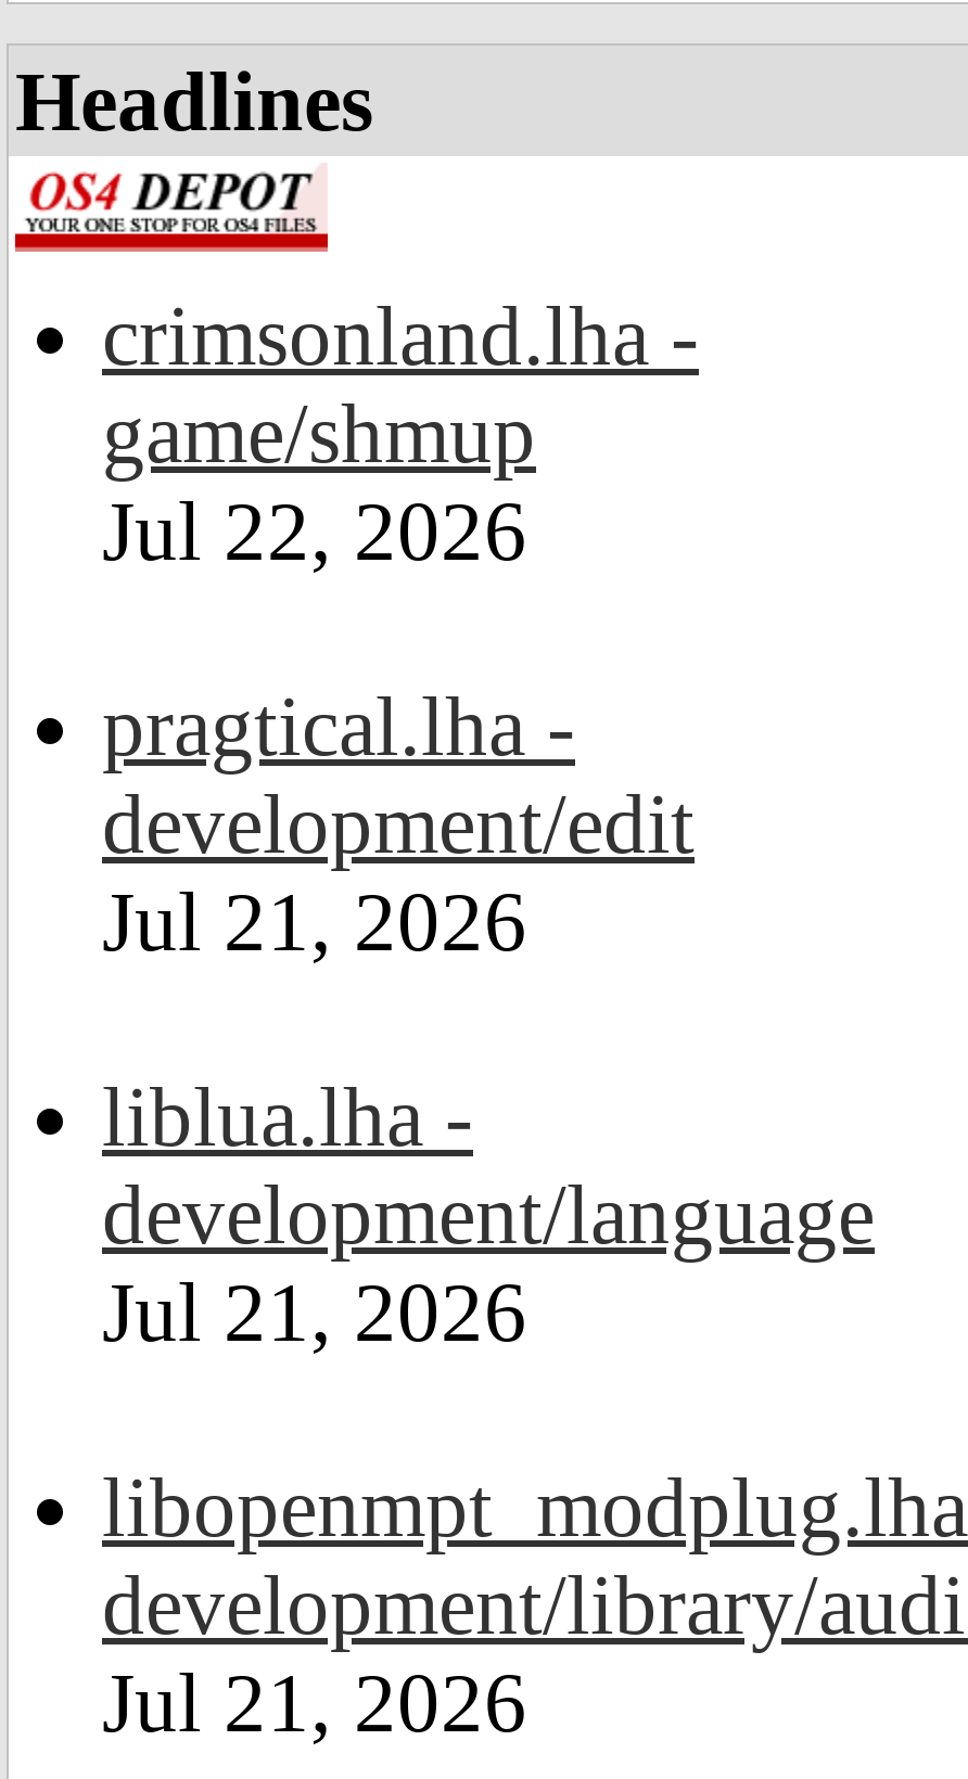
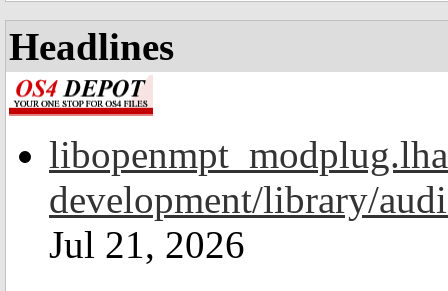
[102,289,875,1358] crimsonland.lha - | game/shmup | Jul 22, 2026 | pragtical.lha - | development/edit | Jul 21, 2026 | liblua.lha - | development/language | Jul 21, 2026 -> none

